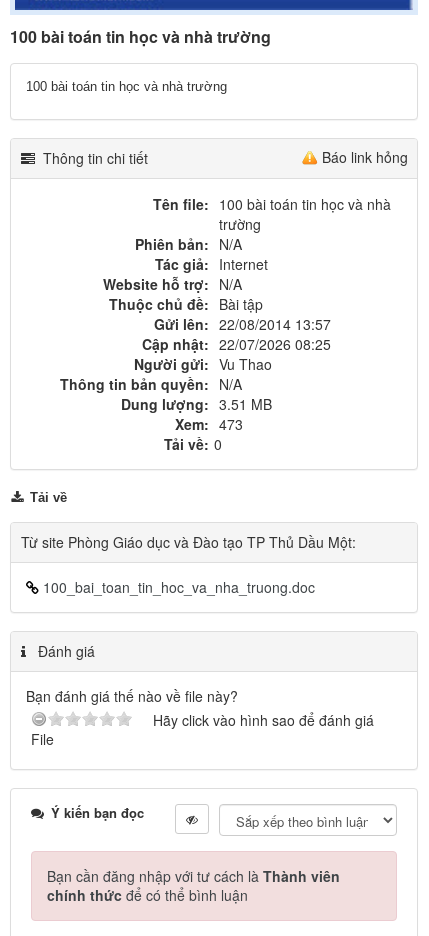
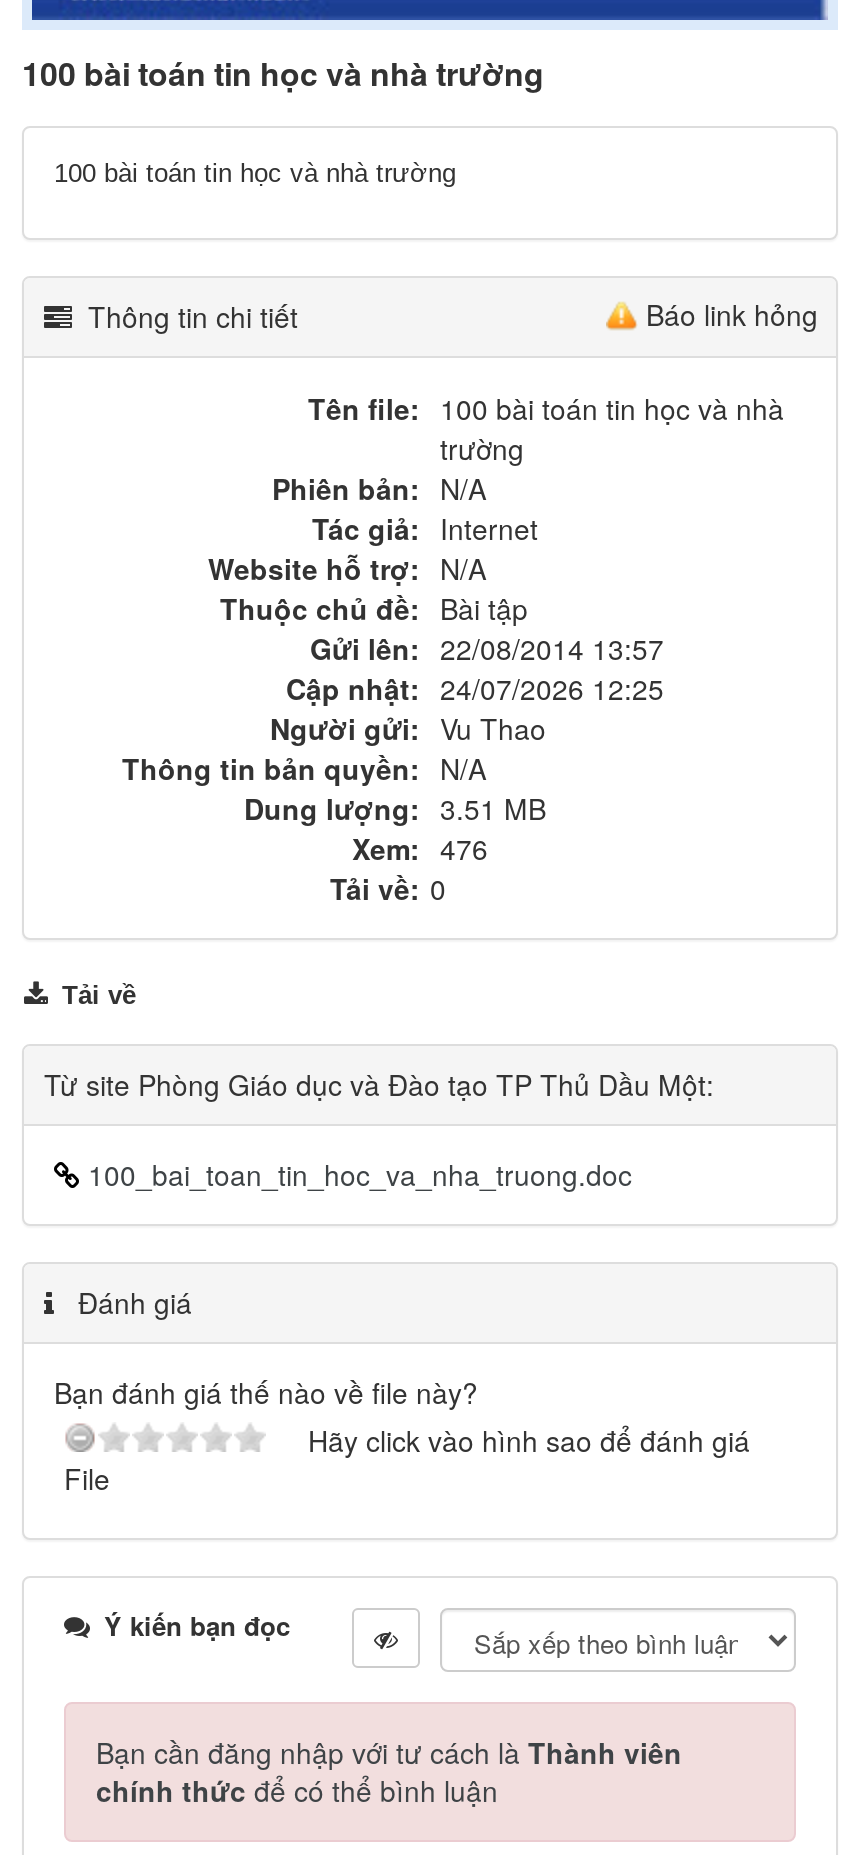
[142,334,331,354] Cập nhật: 22/07/2026 08:25 -> [286,667,664,707] Cập nhật: 24/07/2026 12:25
[175,414,243,434] Xem: 473 -> [352,827,488,867] Xem: 476

